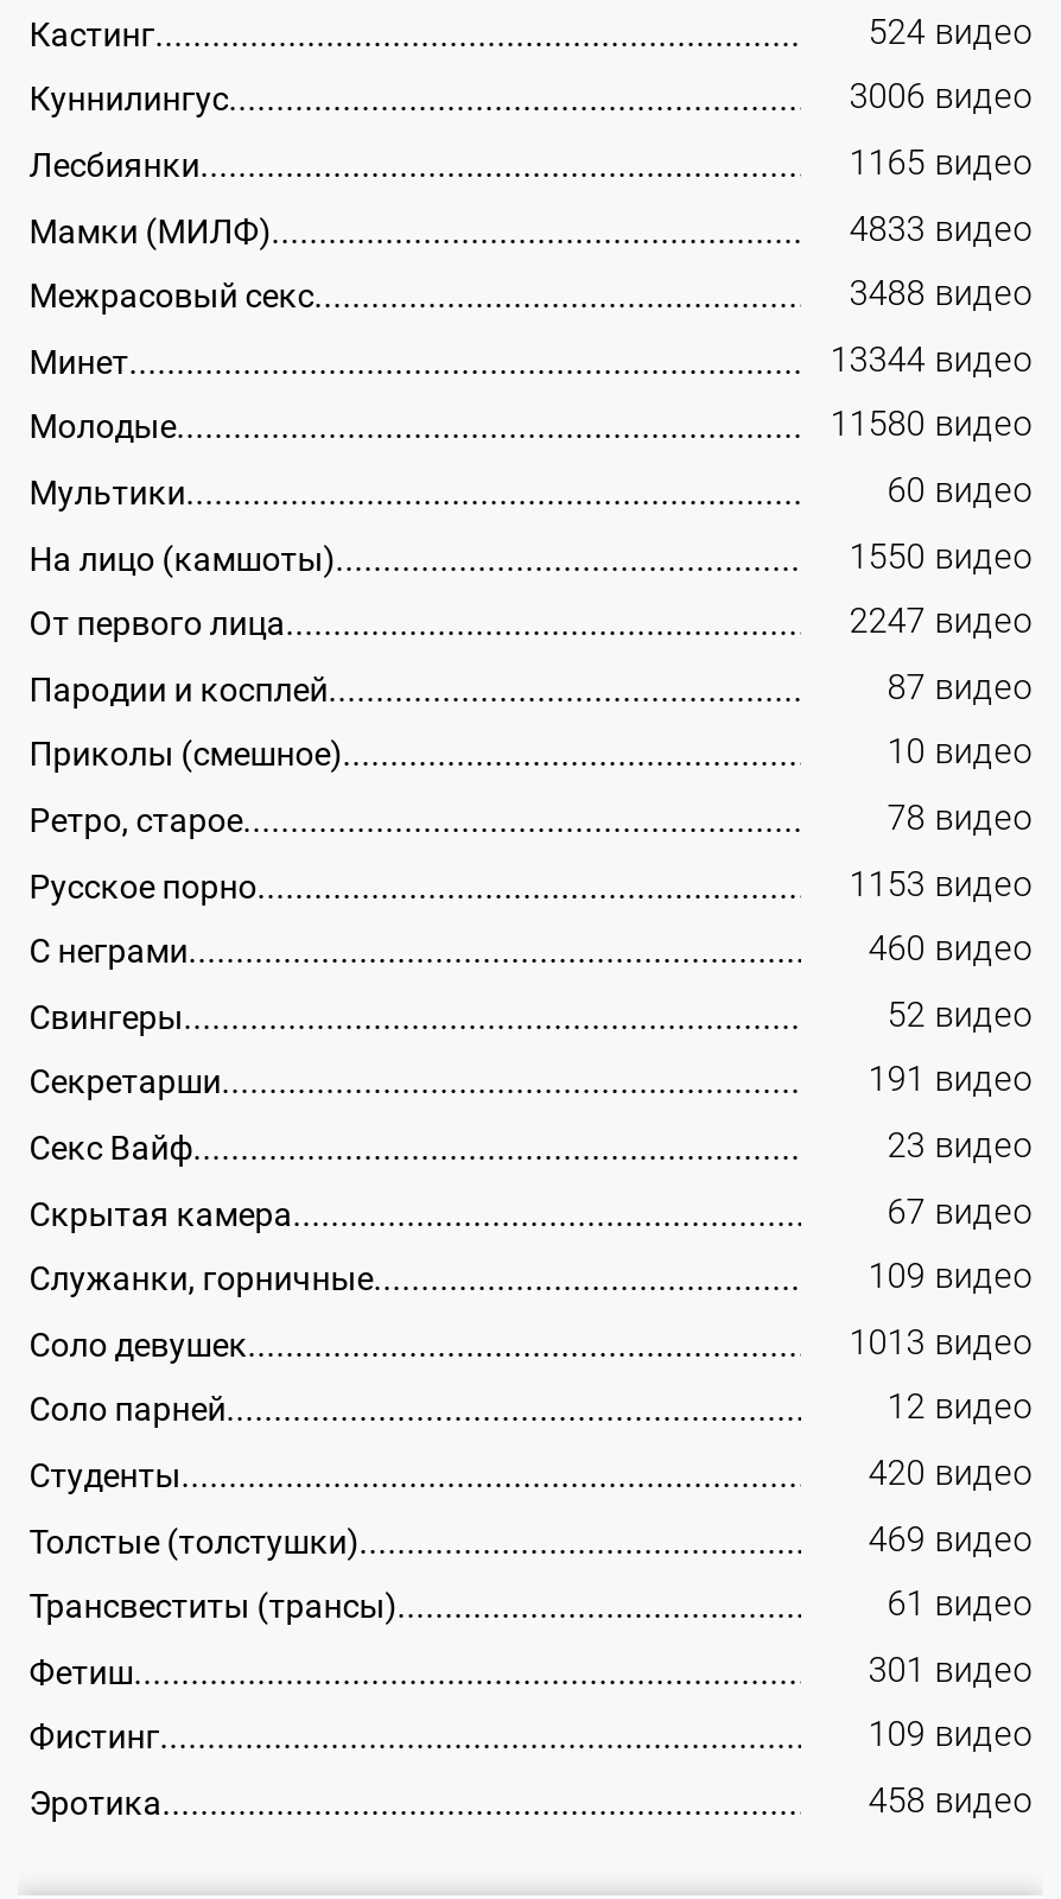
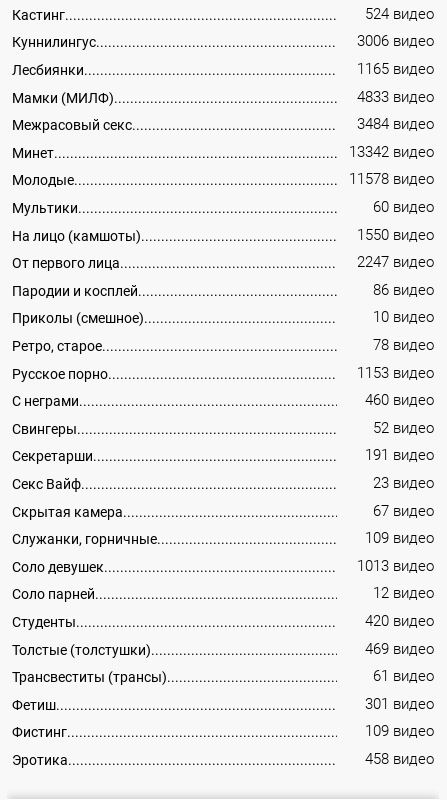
[849,275,1032,315] 3488 видео -> [357,116,434,133] 3484 видео
[830,340,1032,381] 13344 видео -> [349,144,434,161] 13342 видео
[830,406,1032,446] 11580 видео -> [349,171,434,188] 11578 видео
[887,668,1032,708] 87 видео -> [373,282,434,299] 86 видео

